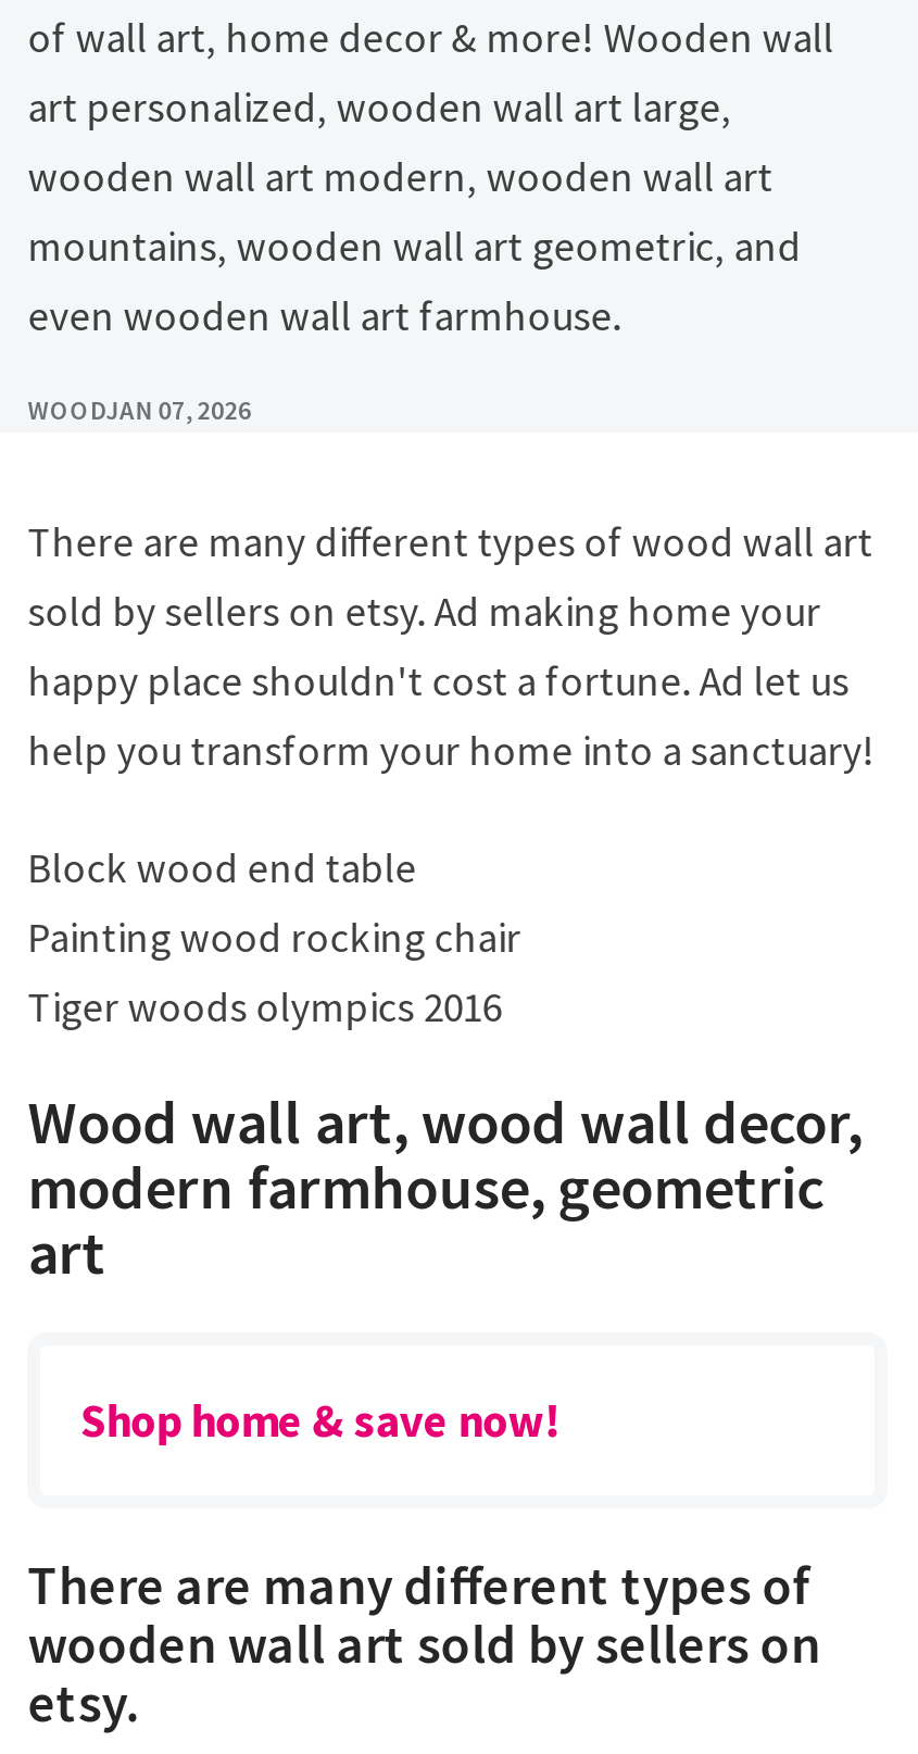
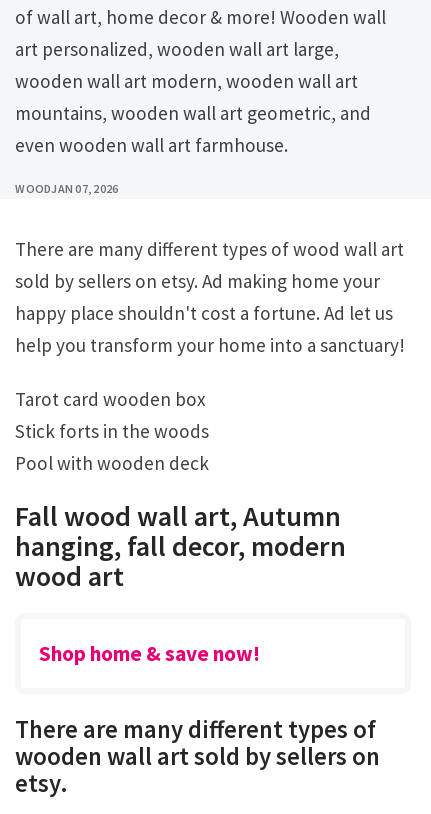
[28,841,521,1032] Block wood end table | Painting wood rocking chair | Tiger woods olympics 2016 -> [15,387,209,475] Tarot card wooden box | Stick forts in the woods | Pool with wooden deck
[28,1083,862,1291] Wood wall art, wood wall decor, | modern farmhouse, geometric | art -> [15,498,346,594] Fall wood wall art, Autumn | hanging, fall decor, modern | wood art

